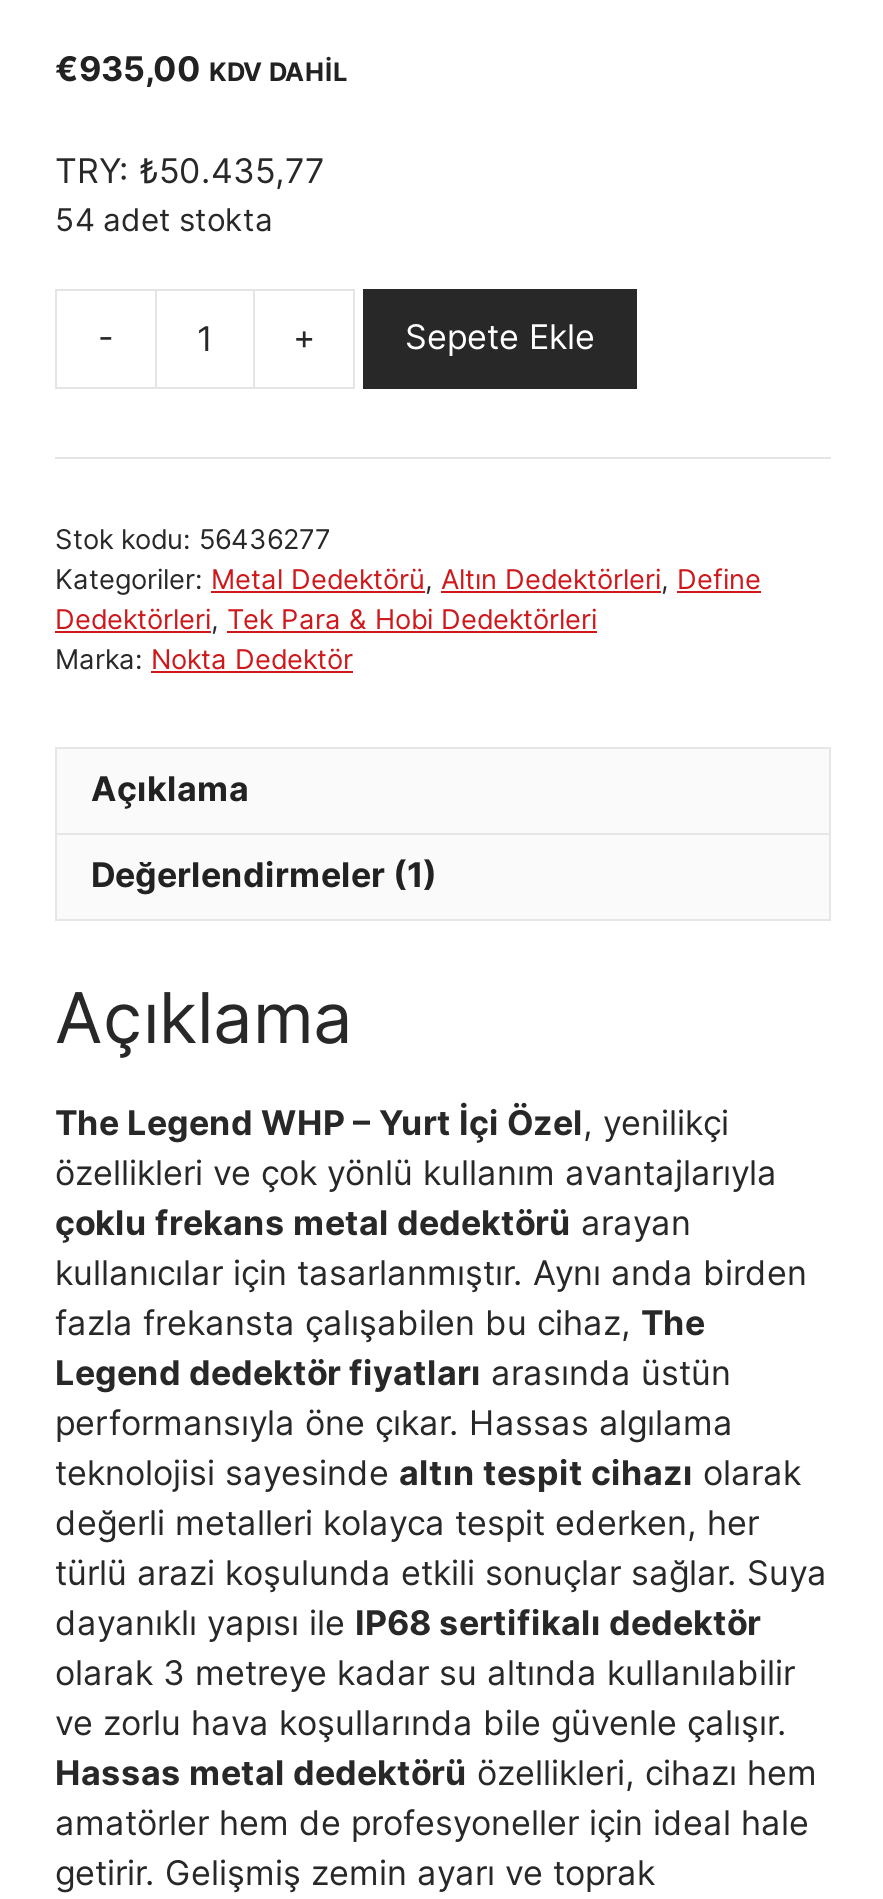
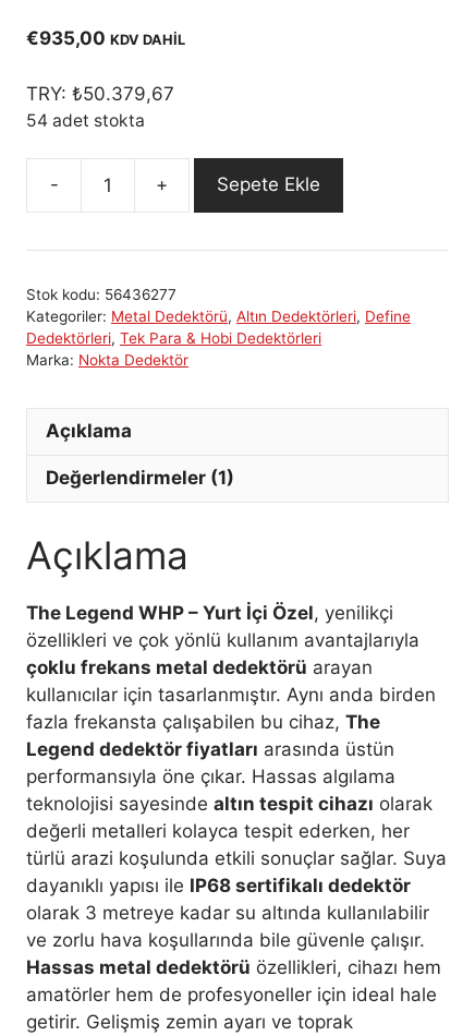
[55,150,325,190] TRY: ₺50.435,77 -> [26,82,174,104] TRY: ₺50.379,67

